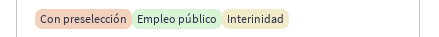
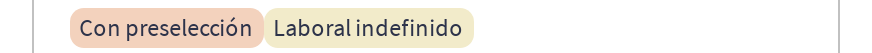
[137,11,284,26] Empleo público | Interinidad -> [273,11,463,41] Laboral indefinido

